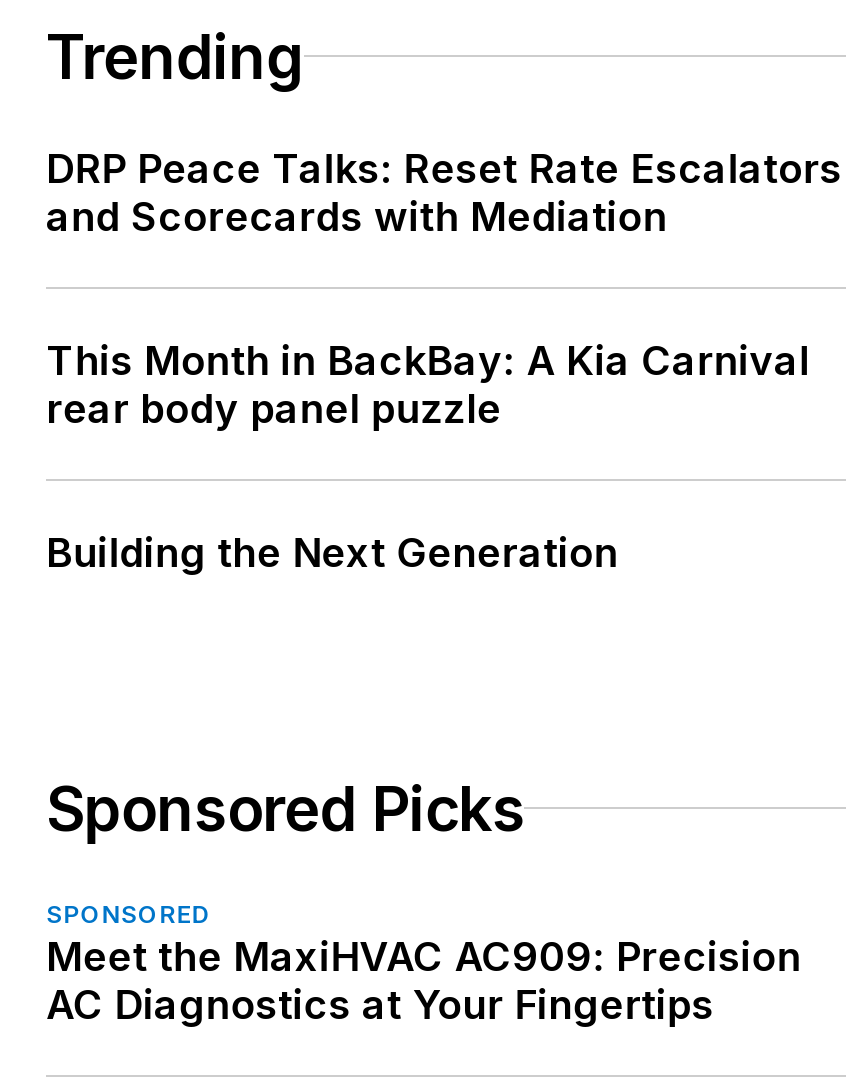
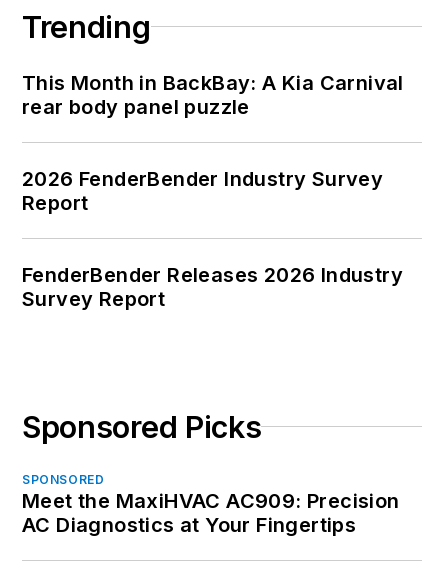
[46,145,842,241] DRP Peace Talks: Reset Rate Escalators | and Scorecards with Mediation -> none
moved [46,337,810,433] -> [22,71,404,119]: This Month in BackBay: A Kia Carnival | rear body panel puzzle
[46,529,618,577] Building the Next Generation -> [22,167,403,311] 2026 FenderBender Industry Survey | Report | FenderBender Releases 2026 Industry | Survey Report

